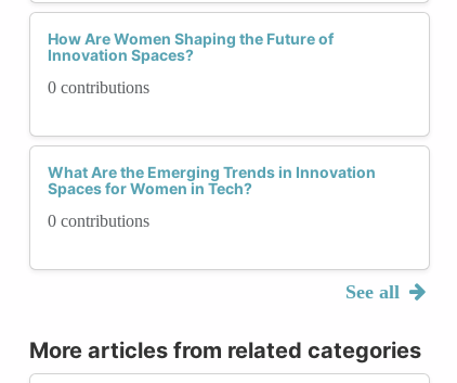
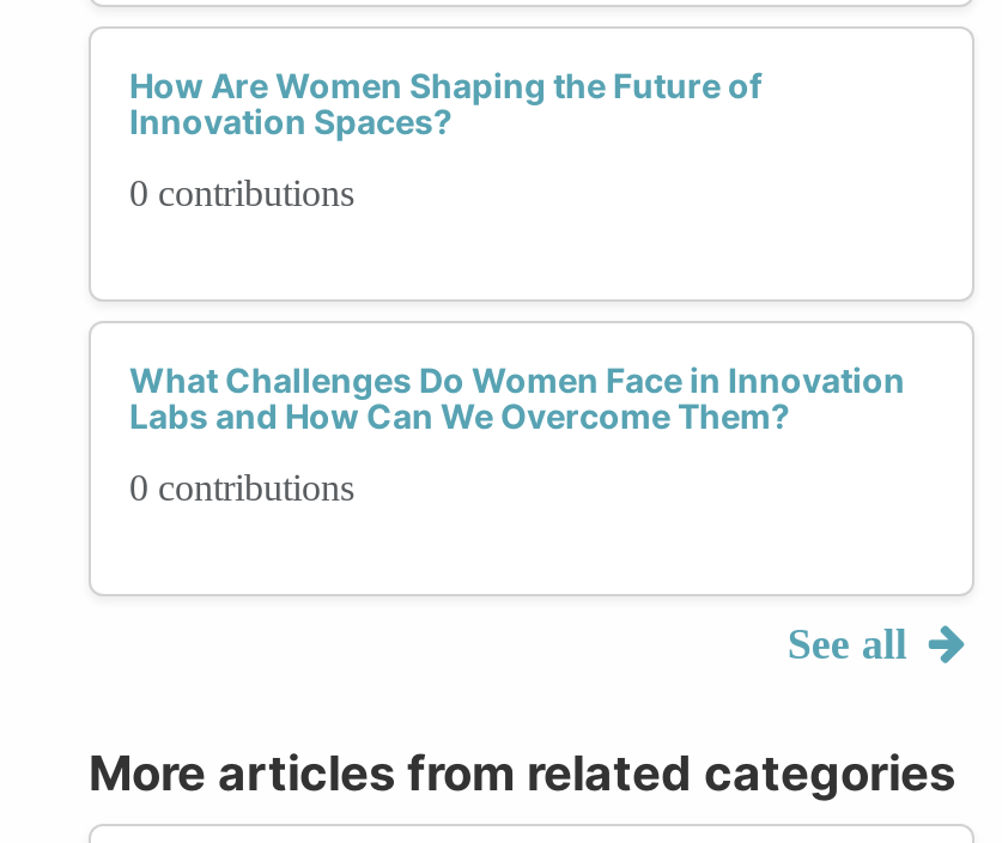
[48,163,376,197] What Are the Emerging Trends in Innovation | Spaces for Women in Tech? -> [129,359,905,436] What Challenges Do Women Face in Innovation | Labs and How Can We Overcome Them?

